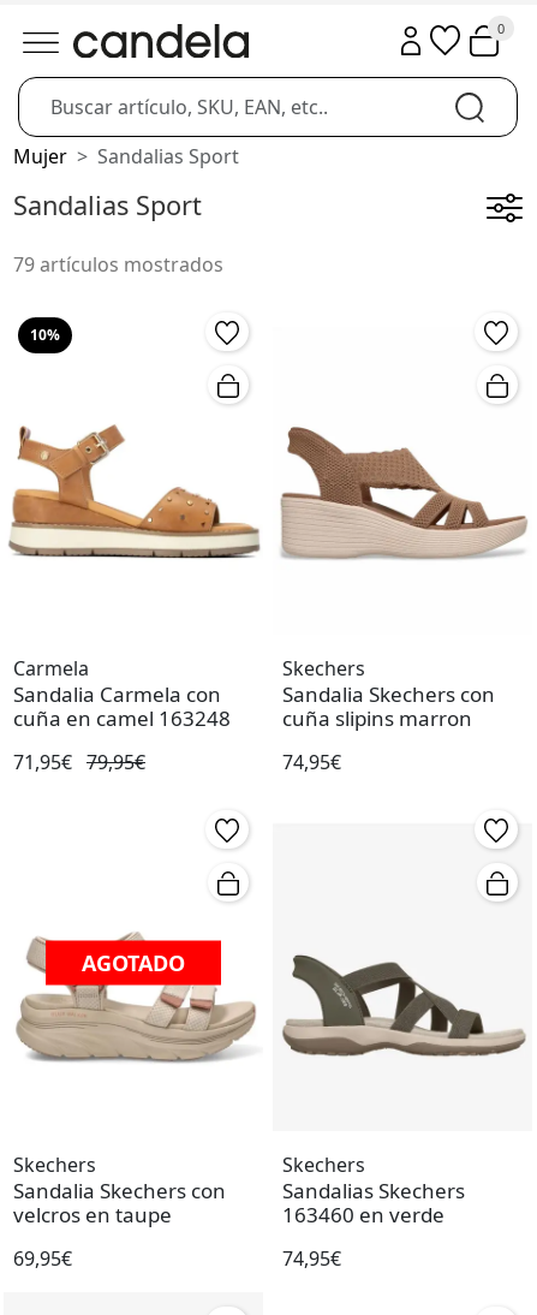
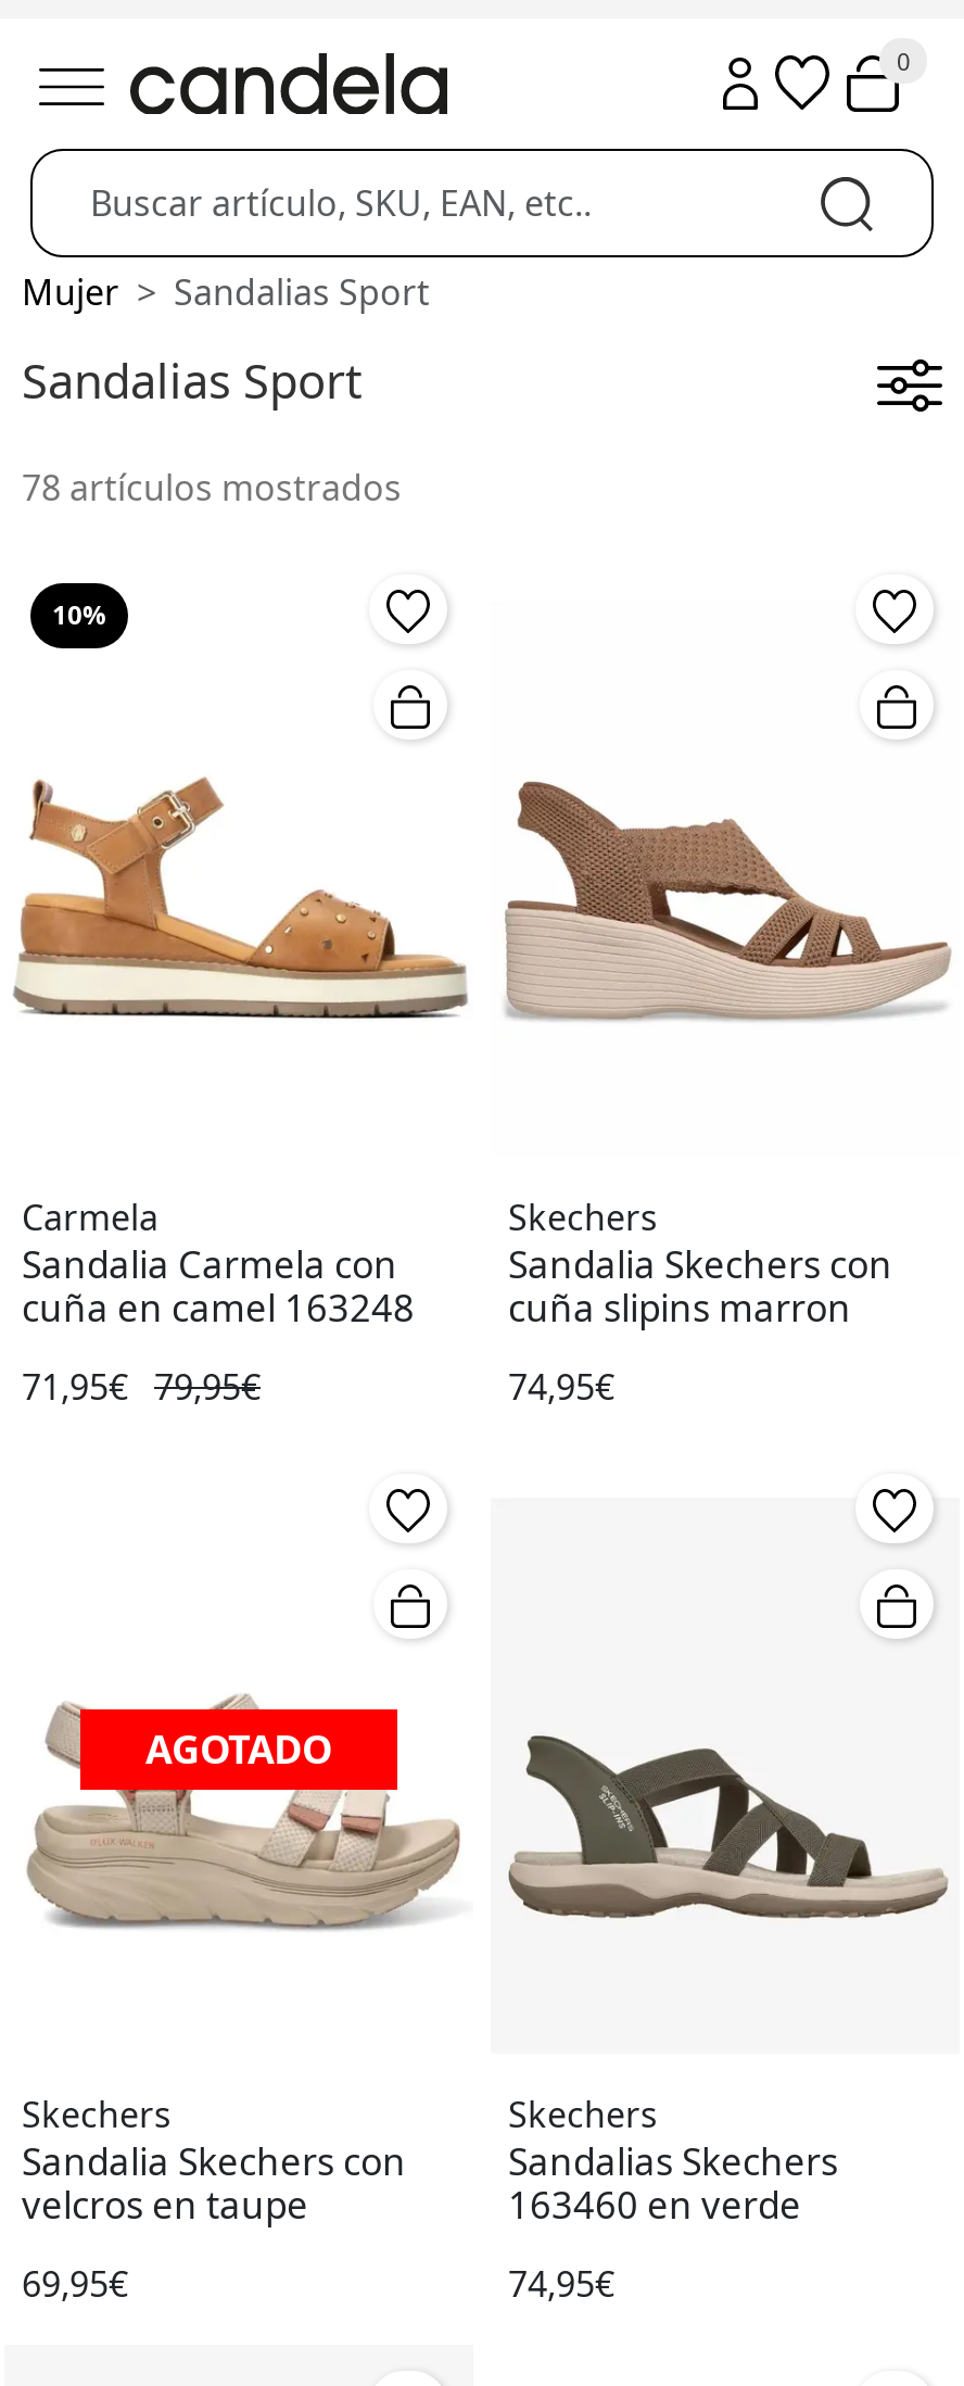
[13,251,223,277] 79 artículos mostrados -> [22,463,402,511] 78 artículos mostrados

